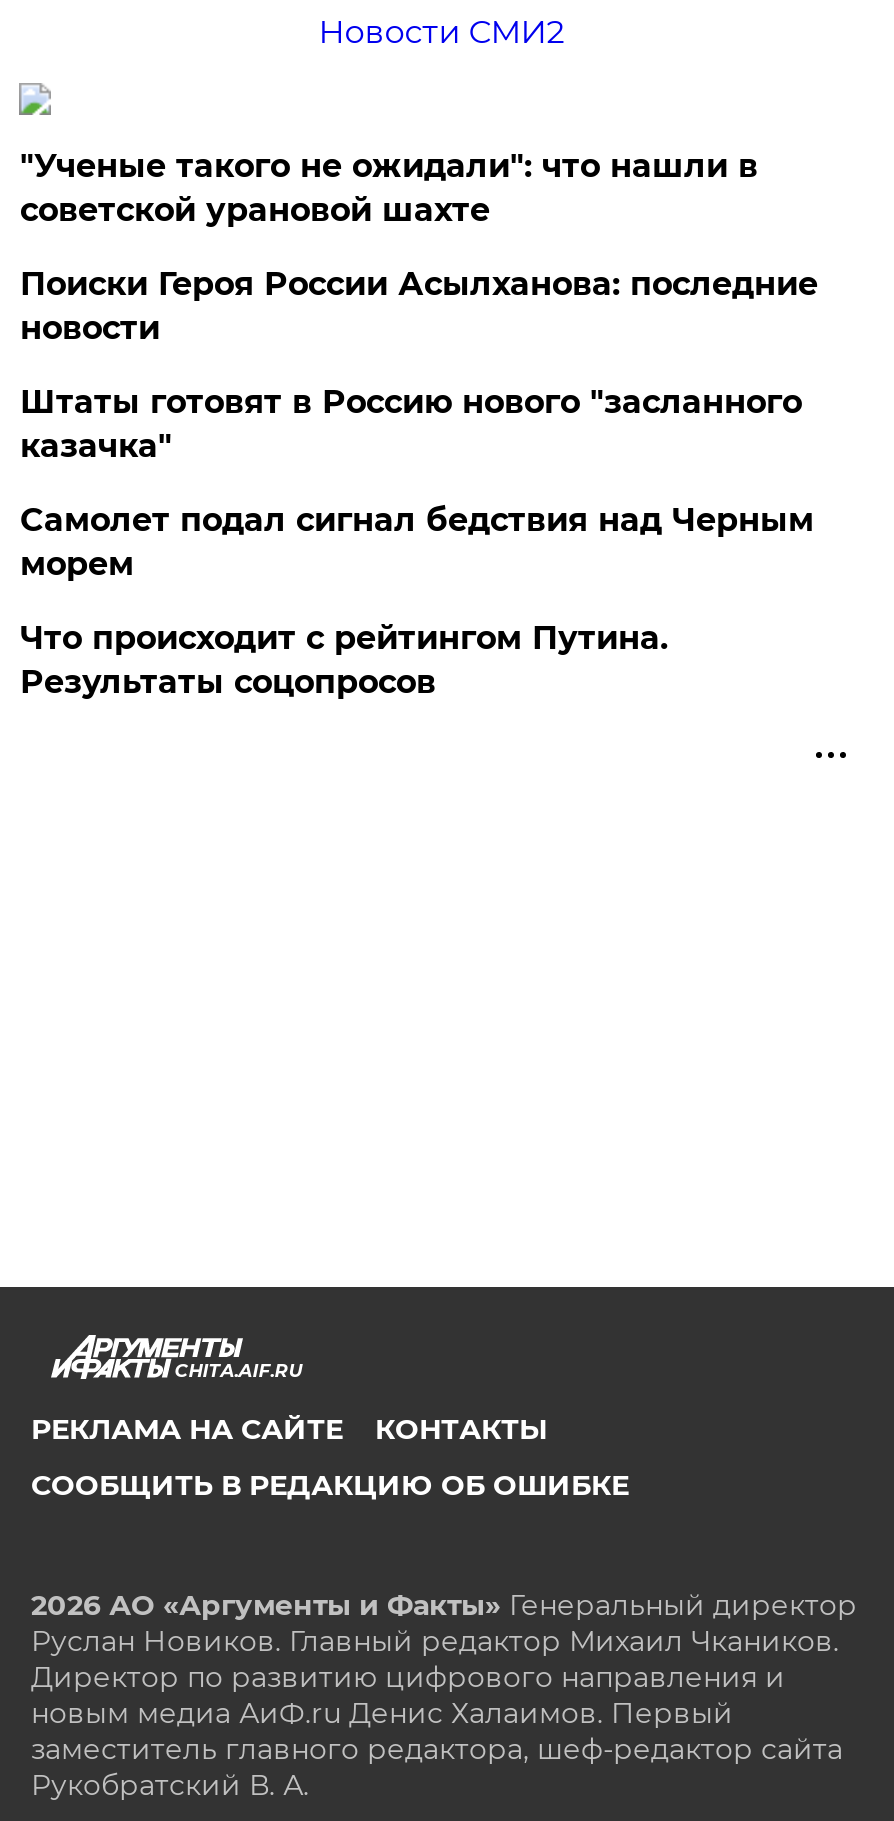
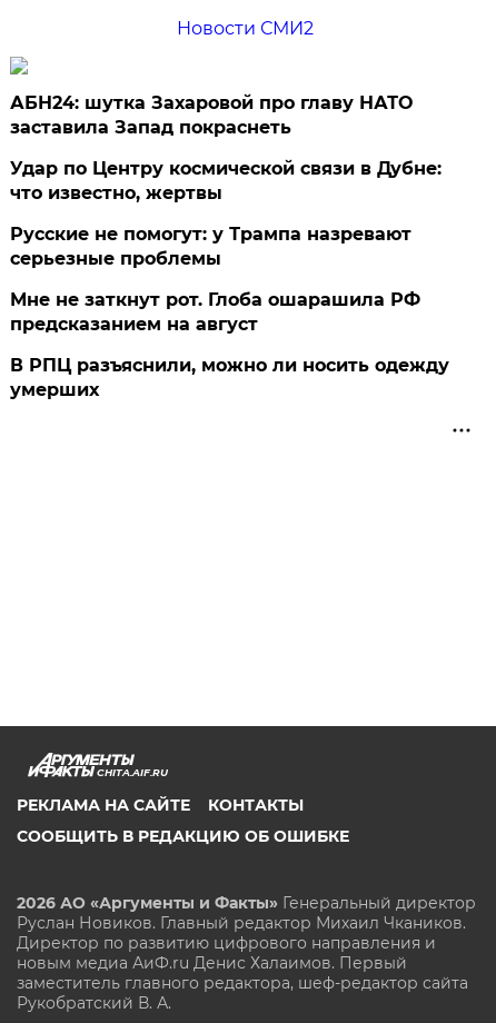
[20,147,758,229] "Ученые такого не ожидали": что нашли в | советской урановой шахте -> [10,93,413,138] АБН24: шутка Захаровой про главу НАТО | заставила Запад покраснеть
[20,265,818,347] Поиски Героя России Асылханова: последние | новости -> [10,158,442,204] Удар по Центру космической связи в Дубне: | что известно, жертвы
[20,383,802,465] Штаты готовят в Россию нового "засланного | казачка" -> [10,224,412,269] Русские не помогут: у Трампа назревают | серьезные проблемы
[20,501,814,583] Самолет подал сигнал бедствия над Черным | морем -> [10,289,421,335] Мне не заткнут рот. Глоба ошарашила РФ | предсказанием на август
[20,619,668,701] Что происходит с рейтингом Путина. | Результаты соцопросов -> [10,355,450,401] В РПЦ разъяснили, можно ли носить одежду | умерших

